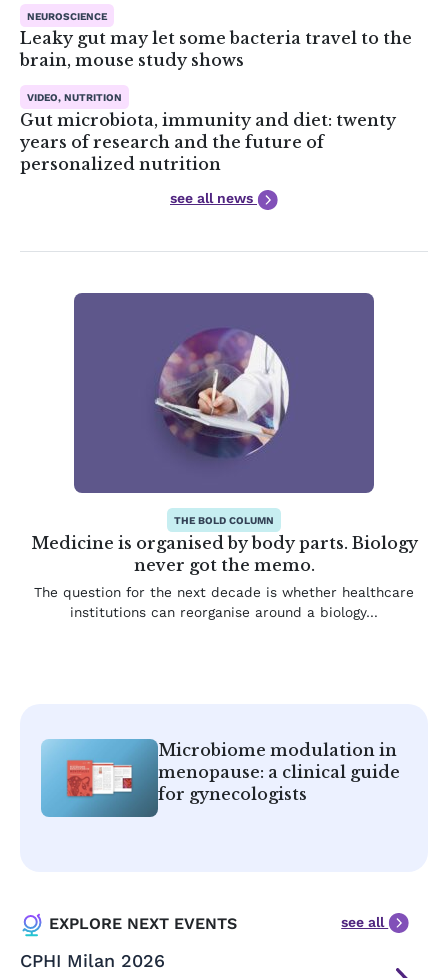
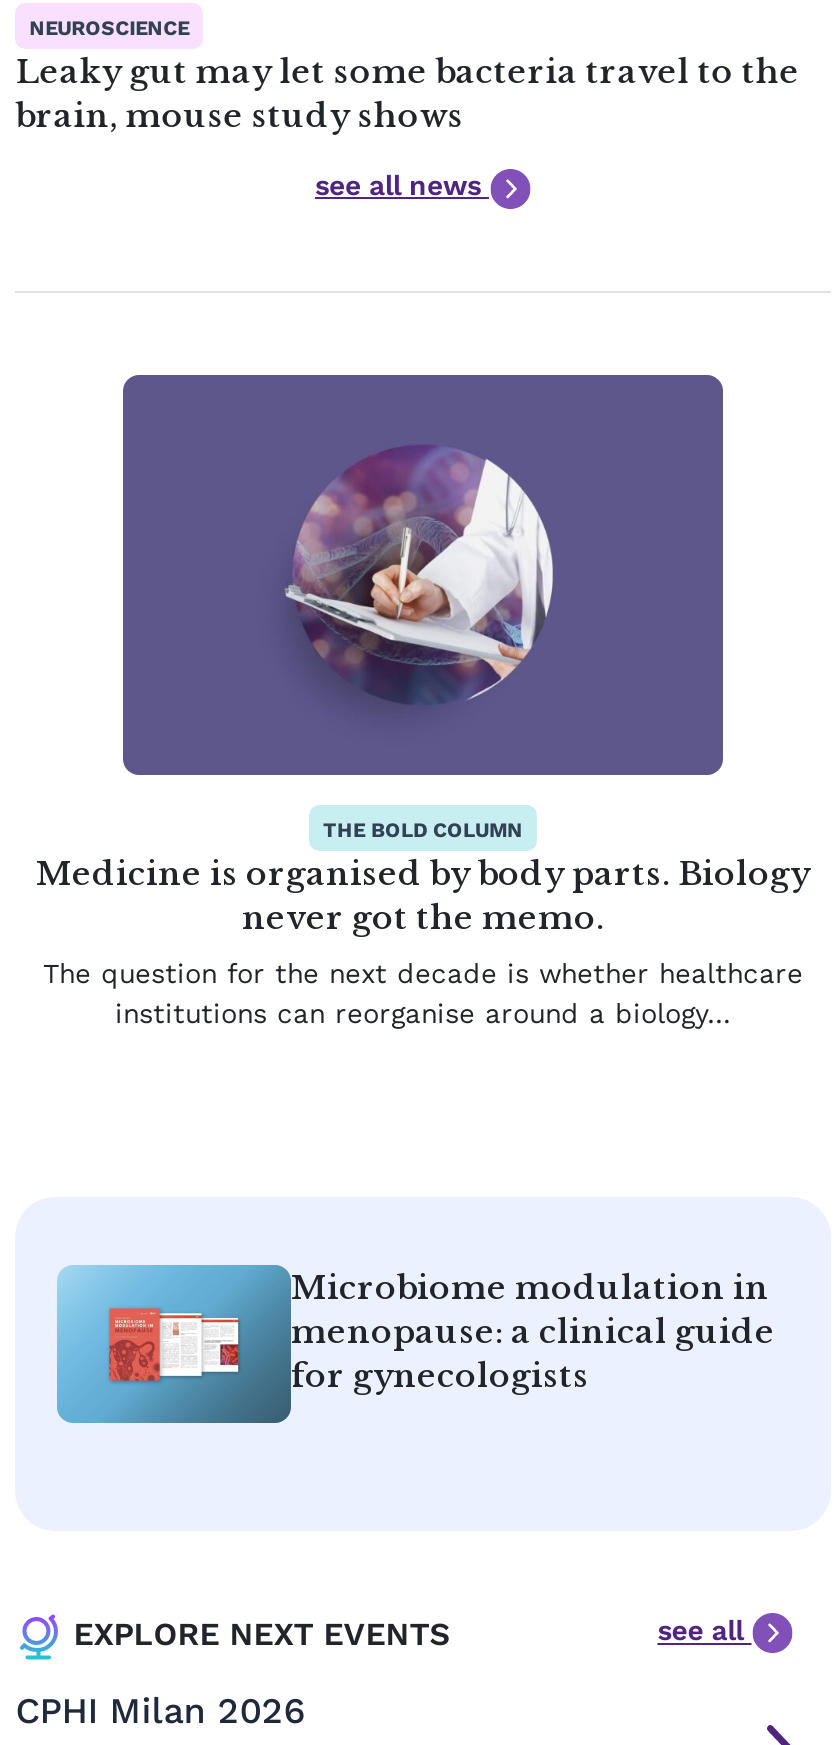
[20,91,396,174] VIDEO, NUTRITION | Gut microbiota, immunity and diet: twenty | years of research and the future of | personalized nutrition -> none

